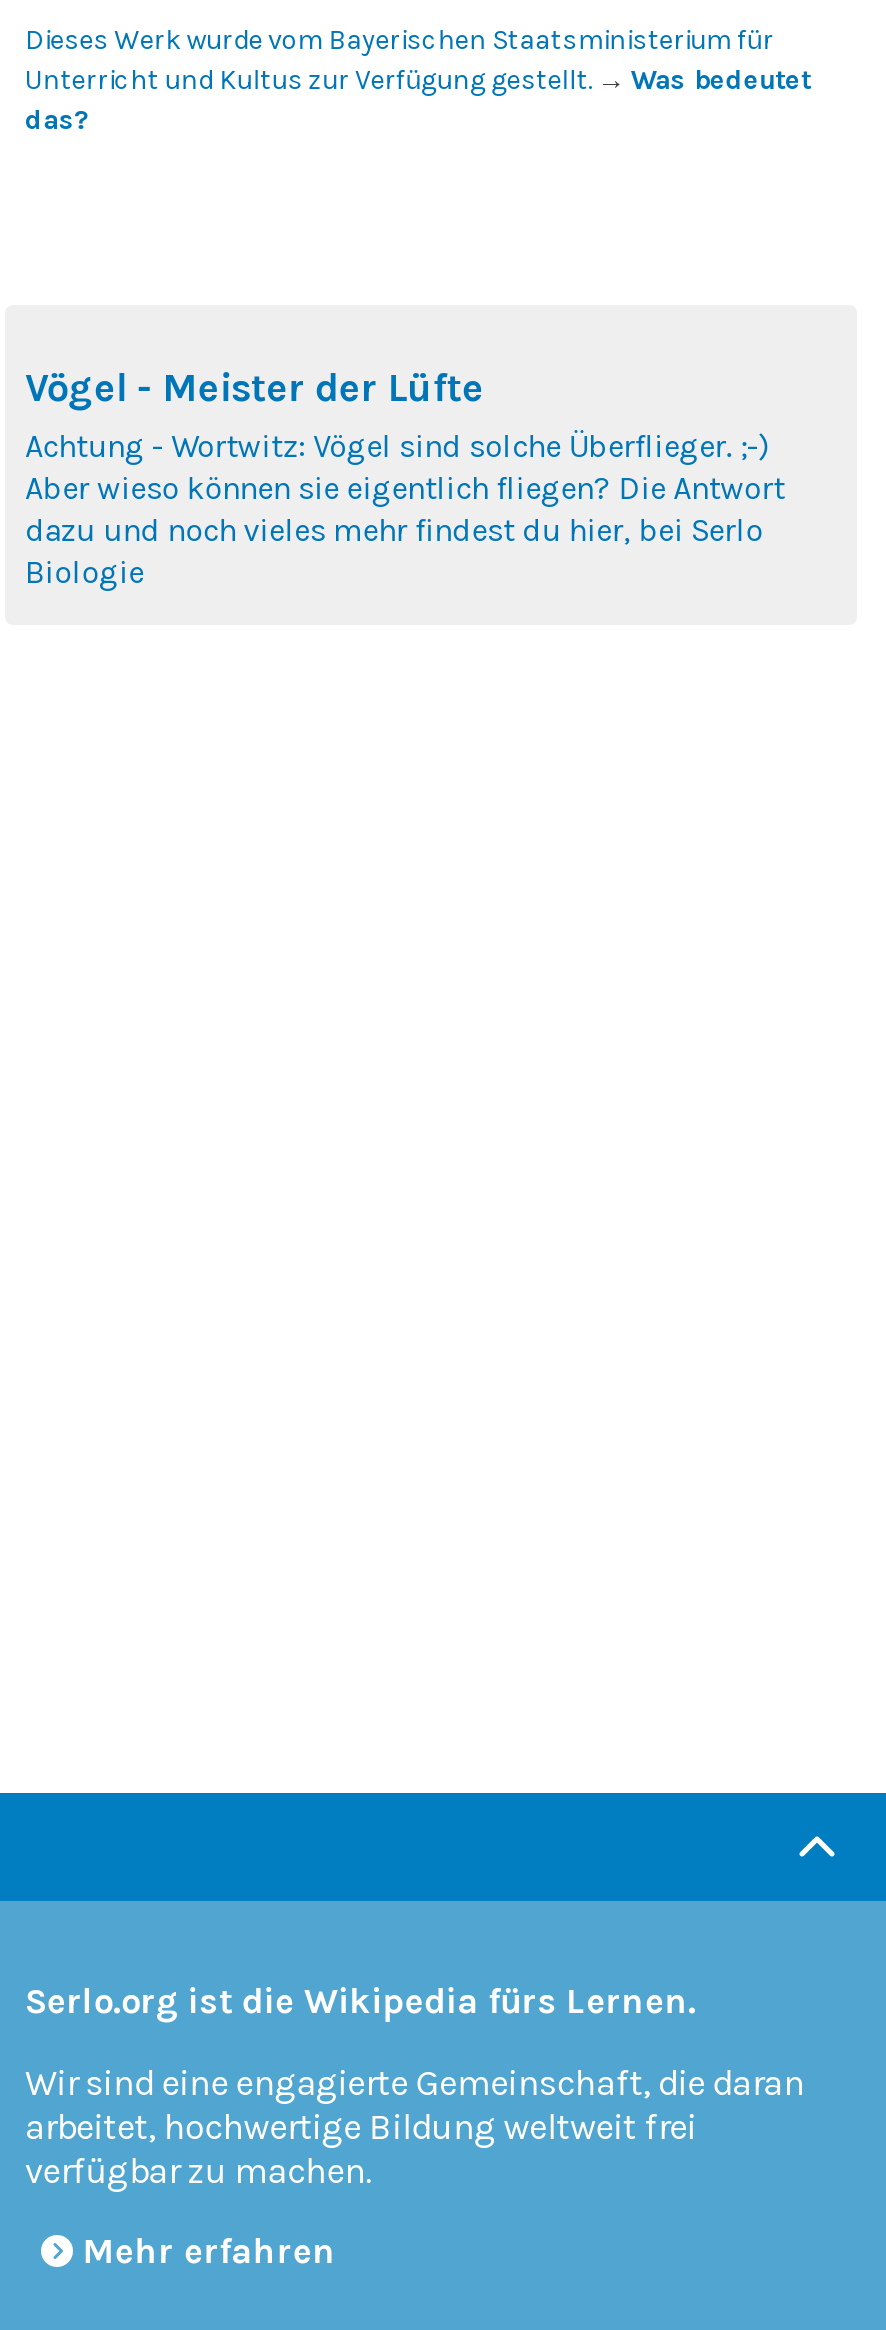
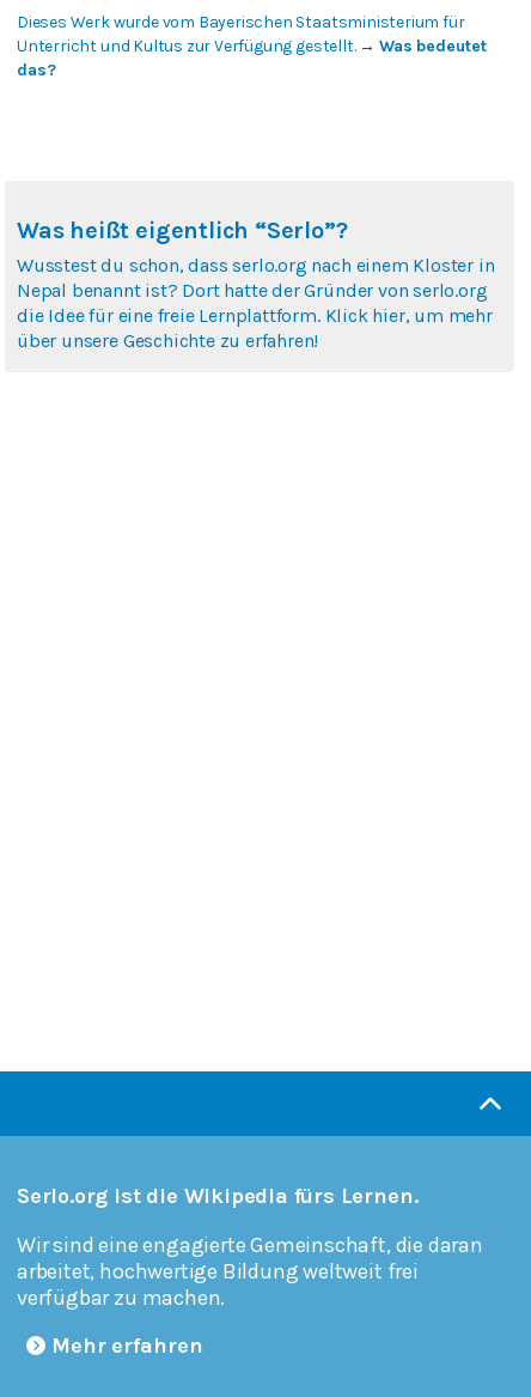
[25,365,785,591] Vögel - Meister der Lüfte | Achtung - Wortwitz: Vögel sind solche Überflieger. ;-) | Aber wieso können sie eigentlich fliegen? Die Antwort | dazu und noch vieles mehr findest du hier, bei Serlo | Biologie -> [17,217,494,352] Was heißt eigentlich “Serlo”? | Wusstest du schon, dass serlo.org nach einem Kloster in | Nepal benannt ist? Dort hatte der Gründer von serlo.org | die Idee für eine freie Lernplattform. Klick hier, um mehr | über unsere Geschichte zu erfahren!

